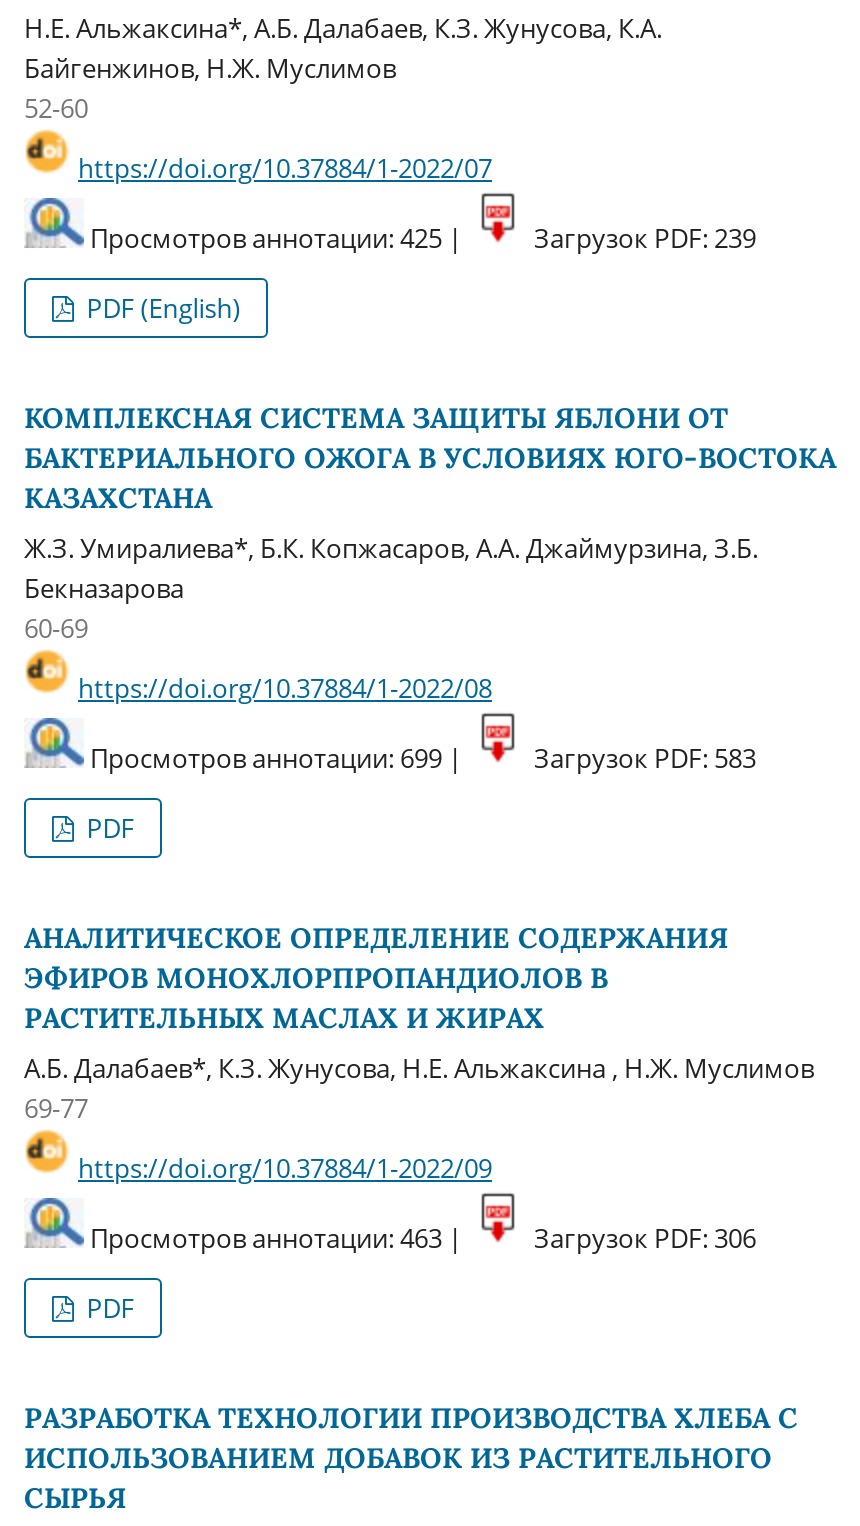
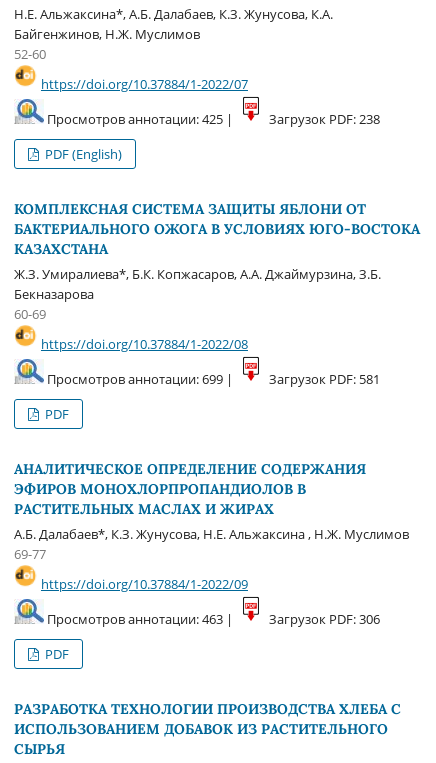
[528,220,756,256] Загрузок PDF: 239 -> [266,110,380,128] Загрузок PDF: 238
[528,740,756,776] Загрузок PDF: 583 -> [266,370,380,388] Загрузок PDF: 581

